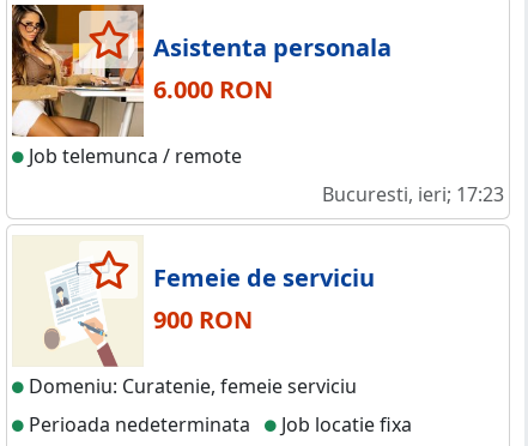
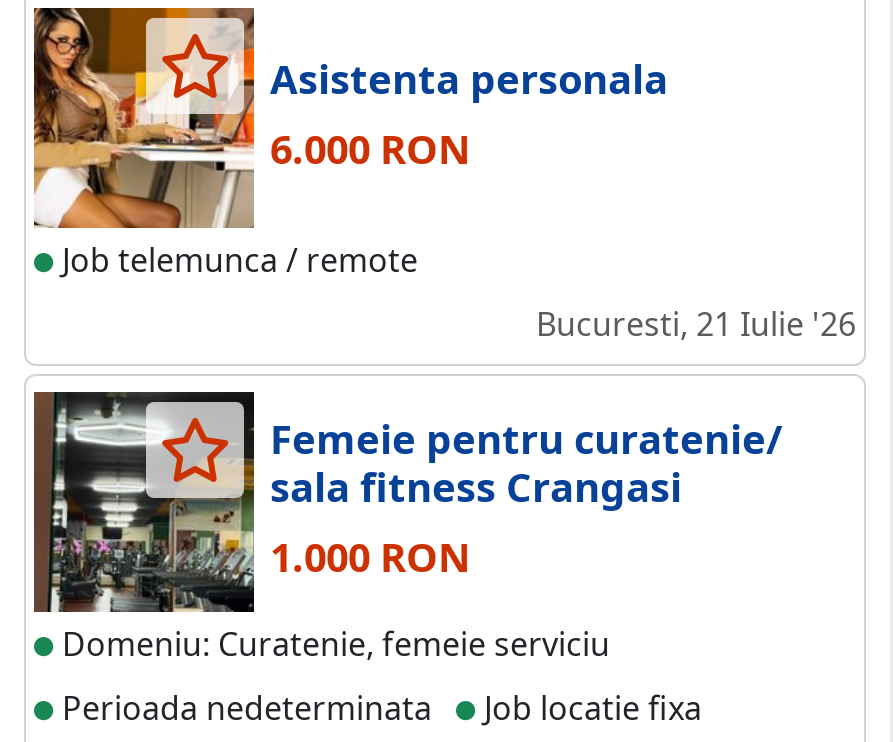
[322,181,504,208] Bucuresti, ieri; 17:23 -> [536,302,856,346] Bucuresti, 21 Iulie '26
[12,235,375,367] [image] | Femeie de serviciu | 900 RON -> [32,390,782,614] [image] | Femeie pentru curatenie/ | sala fitness Crangasi | 1.000 RON

